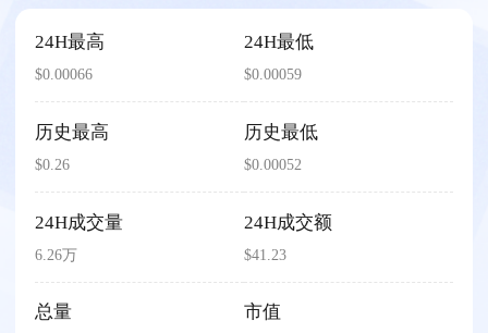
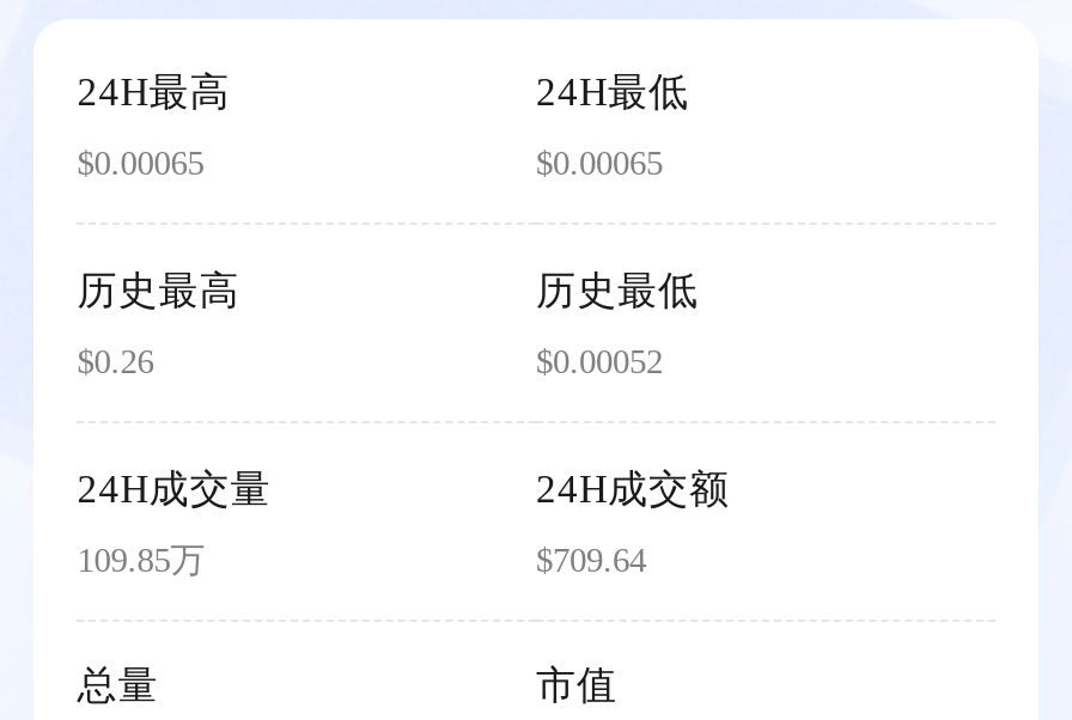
[35,66,93,83] $0.00066 -> [77,144,204,182] $0.00065
[244,66,302,83] $0.00059 -> [536,144,663,182] $0.00065
[35,246,78,263] 6.26万 -> [77,540,204,578] 109.85万
[244,246,286,263] $41.23 -> [536,540,646,578] $709.64

